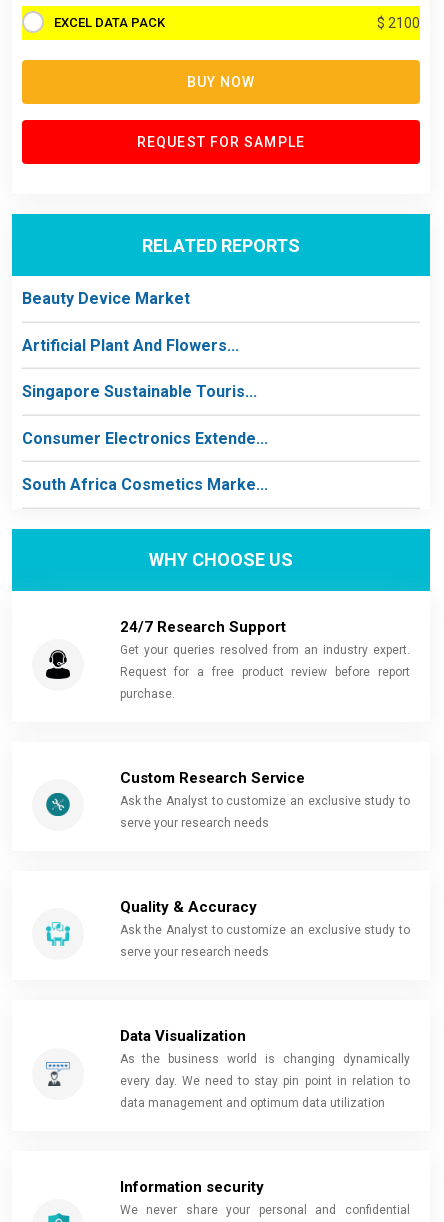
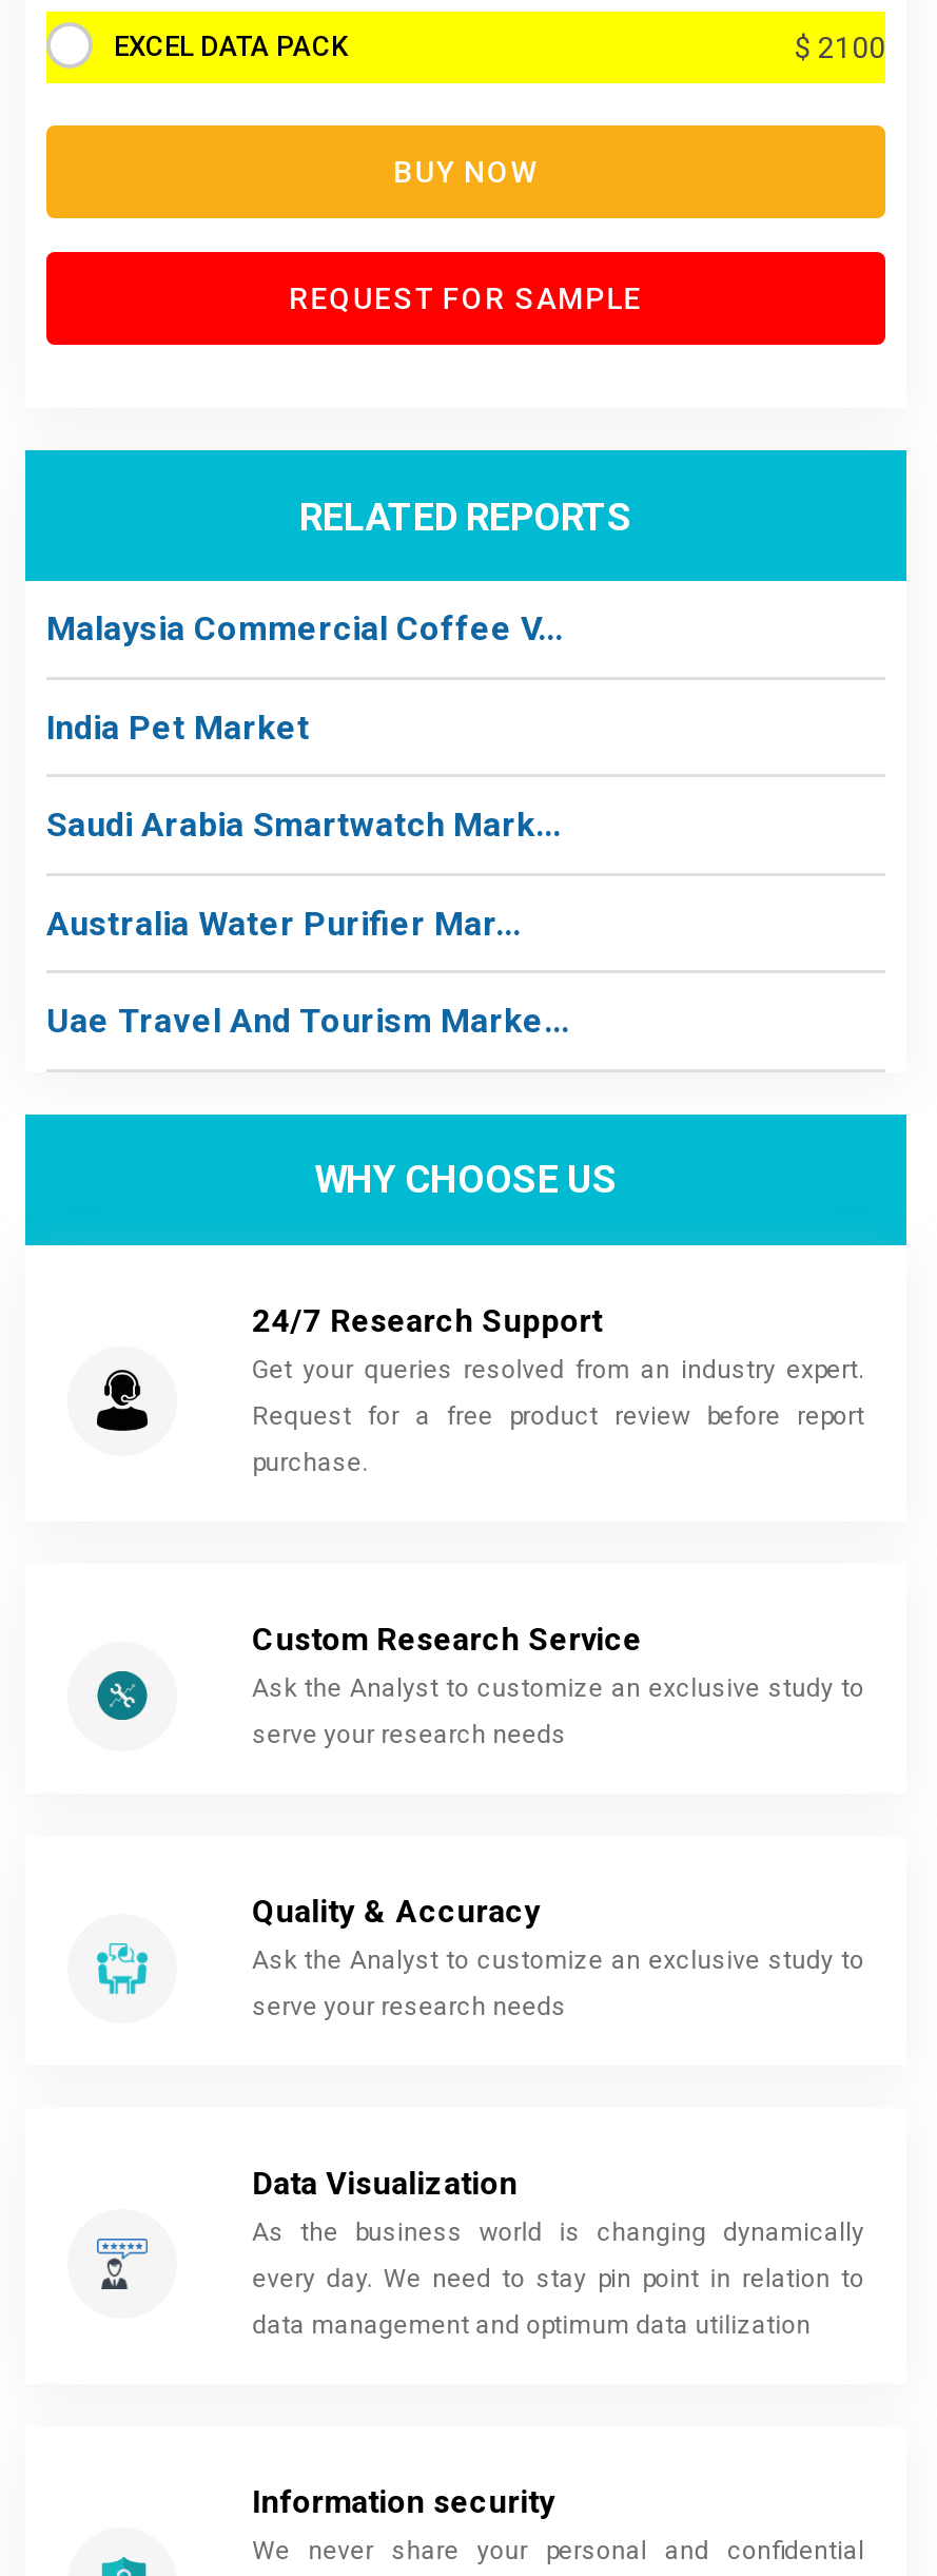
[22,289,190,308] Beauty Device Market -> [46,609,563,649] Malaysia Commercial Coffee V...
[22,336,239,355] Artificial Plant And Flowers... -> [46,707,310,747] India Pet Market
[22,382,257,401] Singapore Sustainable Touris... -> [46,805,561,845] Saudi Arabia Smartwatch Mark...
[22,429,268,448] Consumer Electronics Extende... -> [46,903,521,943] Australia Water Purifier Mar...
[22,475,268,494] South Africa Cosmetics Marke... -> [46,1001,569,1041] Uae Travel And Tourism Marke...

